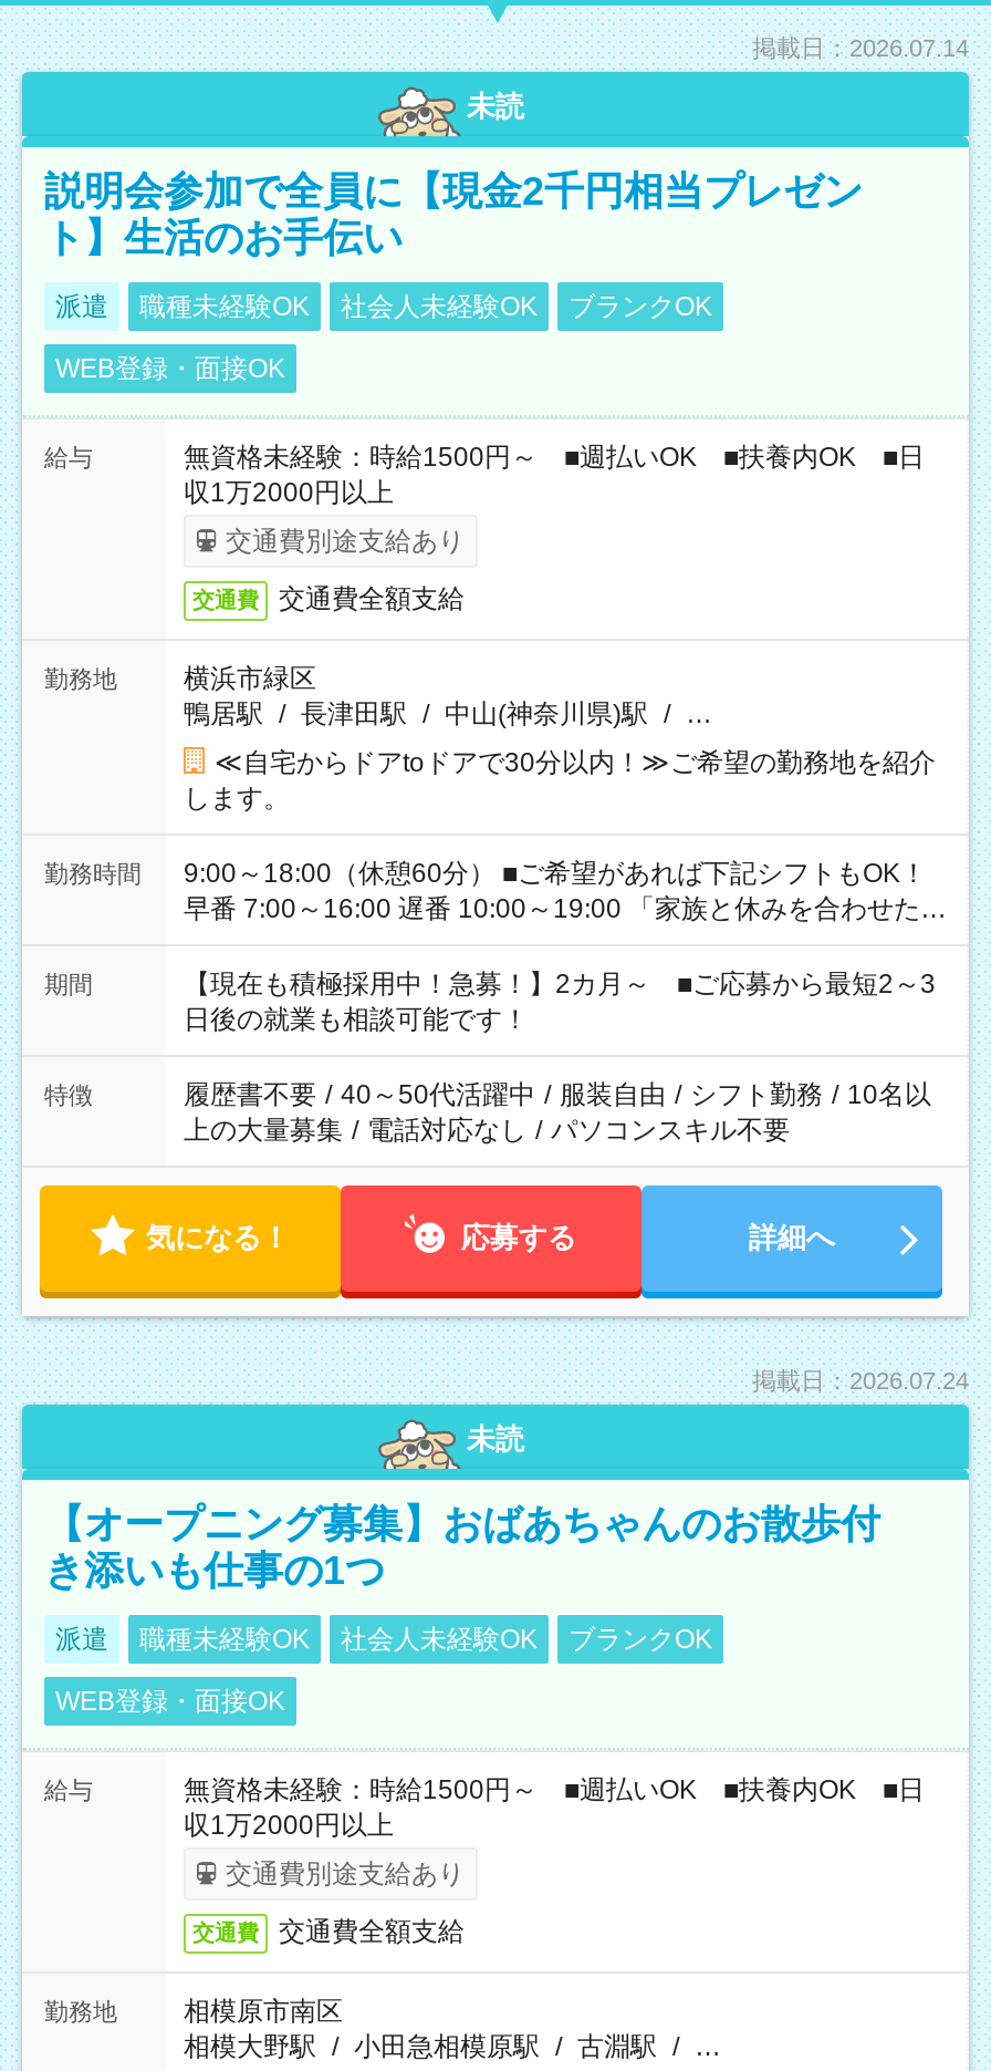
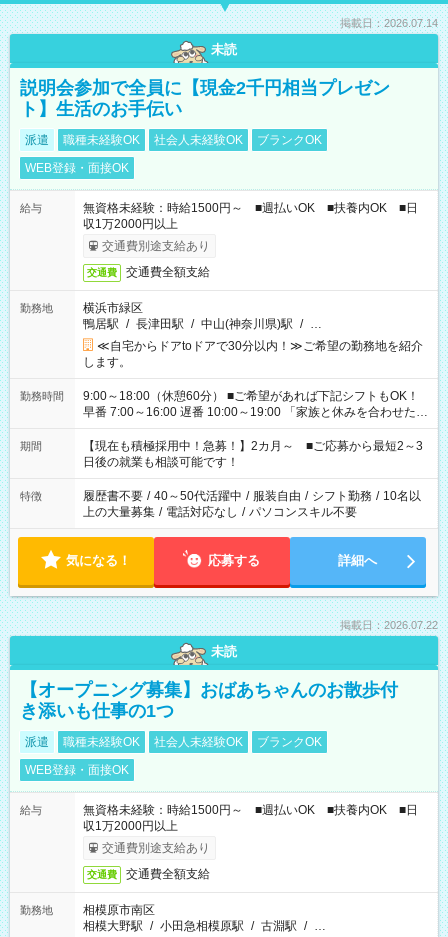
[752,1367,969,1394] 掲載日：2026.07.24 -> [340,619,438,631] 掲載日：2026.07.22

